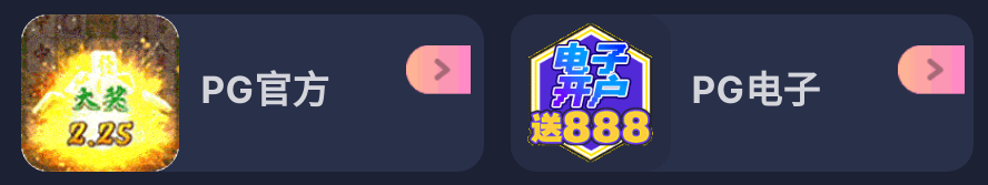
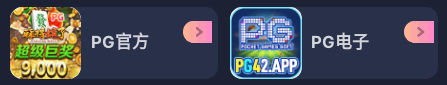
[21,13,179,173] [image] -> [9,6,82,80] [image]
[511,13,671,173] [image] -> [229,6,303,80] [image]

